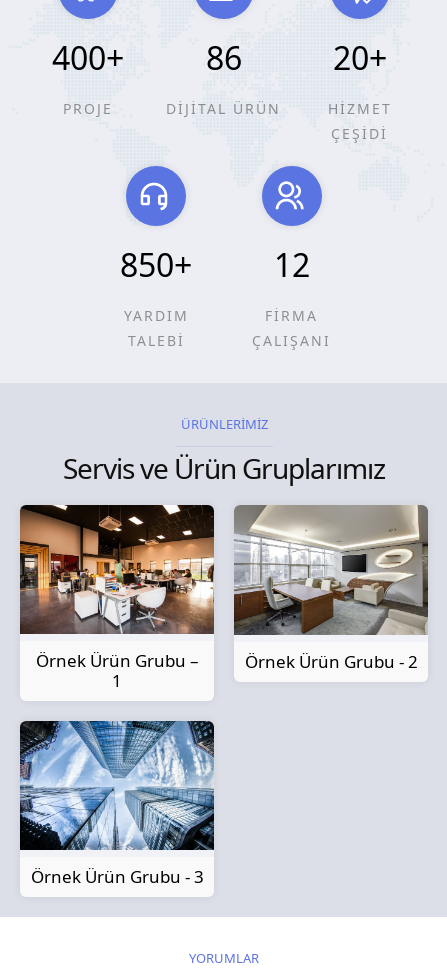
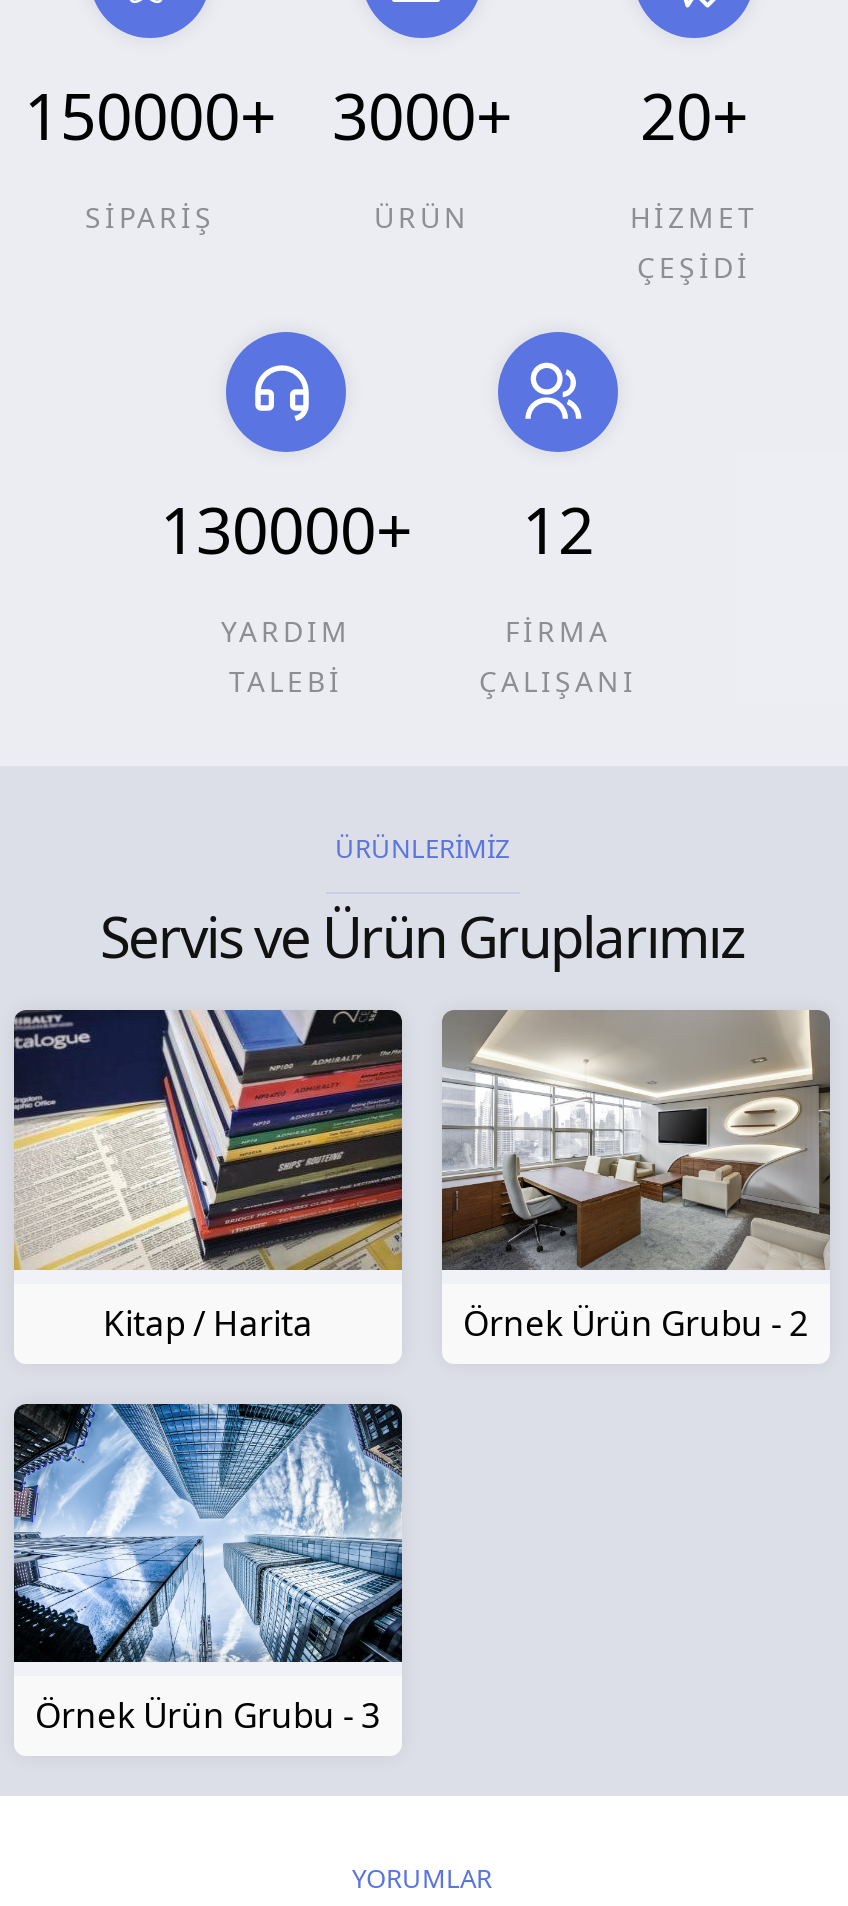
[52,36,124,79] 400+ -> [24,73,276,159] 150000+
[206,36,242,79] 86 -> [332,73,512,159] 3000+
[63,99,113,118] PROJE -> [85,199,215,237] SİPARİŞ
[166,99,281,118] DİJİTAL ÜRÜN -> [374,199,470,237] ÜRÜN
[120,243,310,286] 850+ 12 -> [160,487,594,573] 130000+ 12
[19,504,215,692] [image] | Örnek Ürün Grubu – | 1 -> [12,1008,404,1345] [image] | Kitap / Harita

